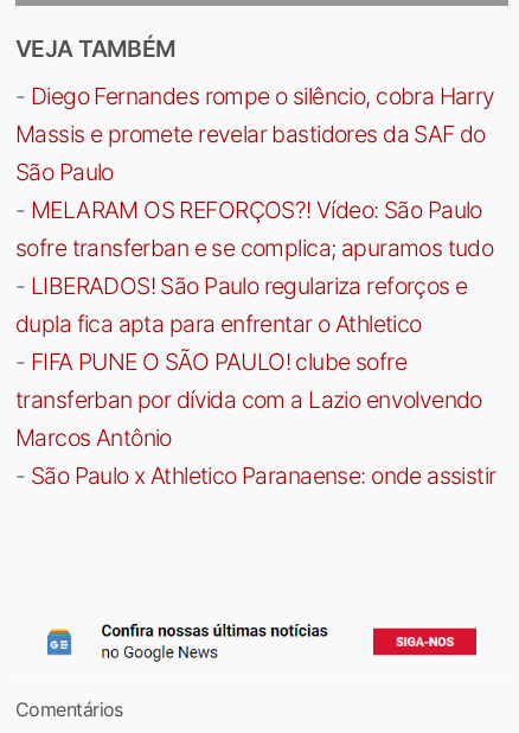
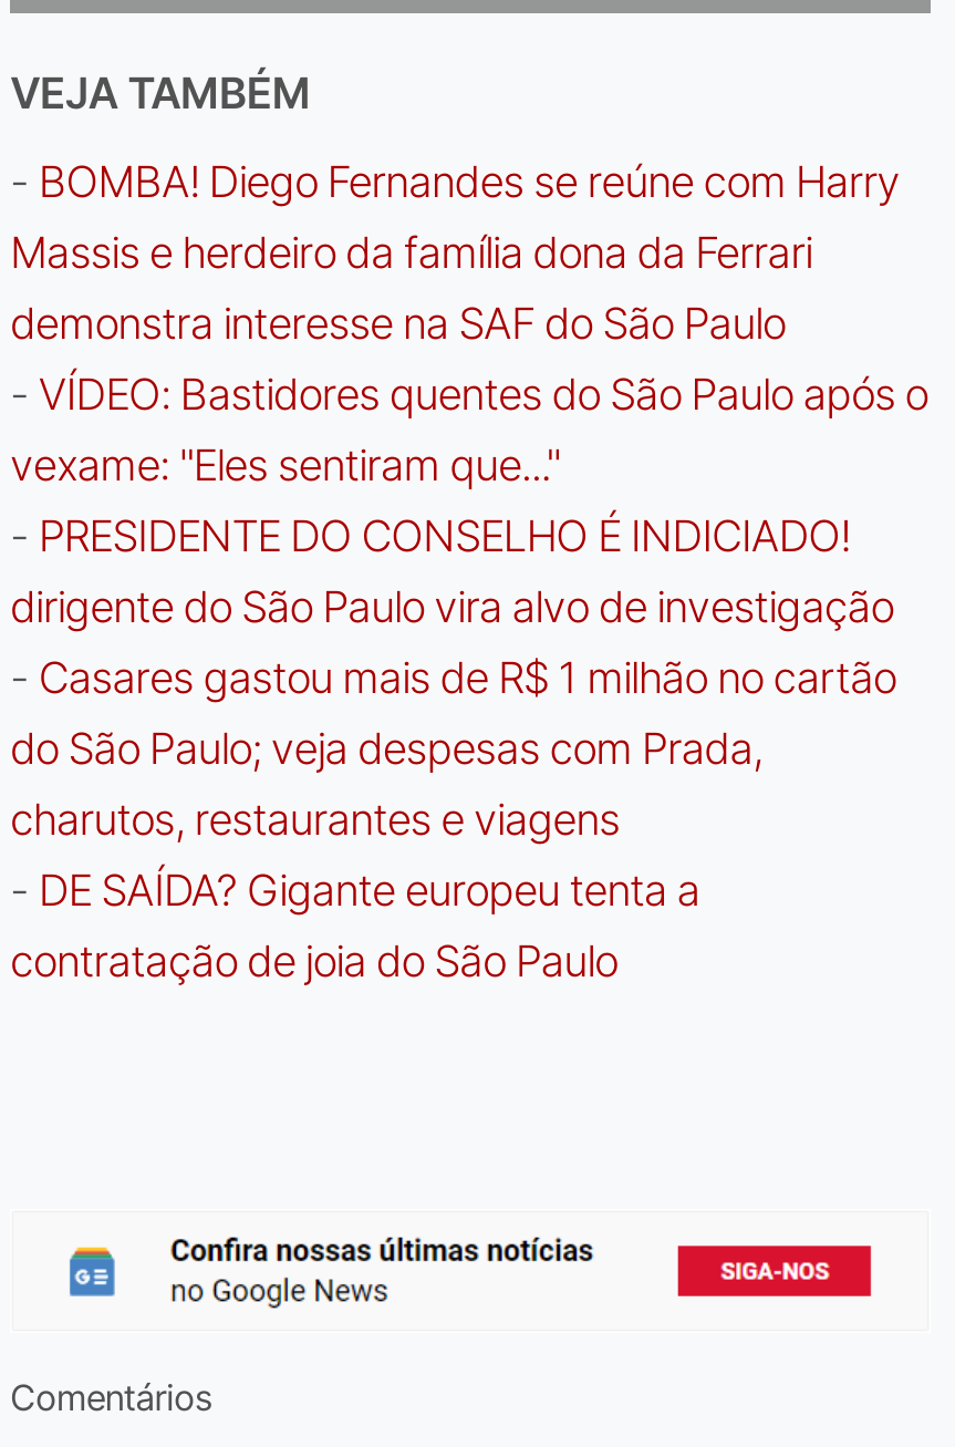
[15,82,496,490] - Diego Fernandes rompe o silêncio, cobra Harry | Massis e promete revelar bastidores da SAF do | São Paulo | - MELARAM OS REFORÇOS?! Vídeo: São Paulo | sofre transferban e se complica; apuramos tudo | - LIBERADOS! São Paulo regulariza reforços e | dupla fica apta para enfrentar o Athletico | - FIFA PUNE O SÃO PAULO! clube sofre | transferban por dívida com a Lazio envolvendo | Marcos Antônio | - São Paulo x Athletico Paranaense: onde assistir -> [10,156,928,989] - BOMBA! Diego Fernandes se reúne com Harry | Massis e herdeiro da família dona da Ferrari | demonstra interesse na SAF do São Paulo | - VÍDEO: Bastidores quentes do São Paulo após o | vexame: "Eles sentiram que..." | - PRESIDENTE DO CONSELHO É INDICIADO! | dirigente do São Paulo vira alvo de investigação | - Casares gastou mais de R$ 1 milhão no cartão | do São Paulo; veja despesas com Prada, | charutos, restaurantes e viagens | - DE SAÍDA? Gigante europeu tenta a | contratação de joia do São Paulo

